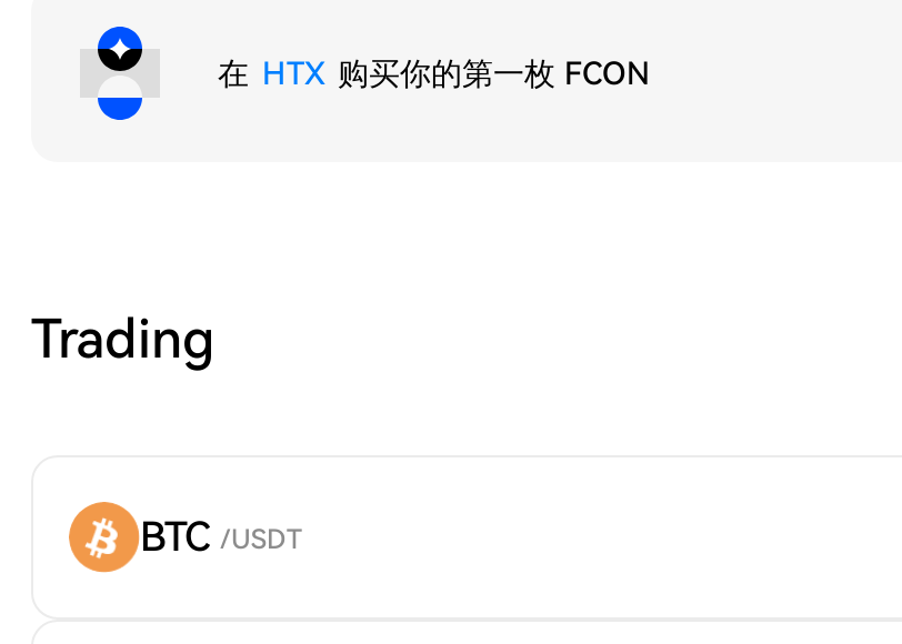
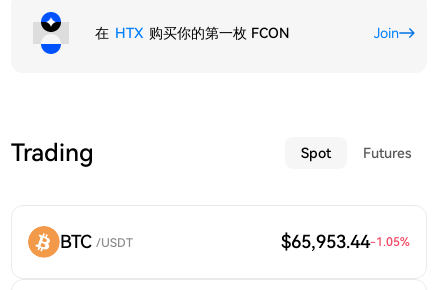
none -> [374,25,399,41] Join
none -> [301,145,411,161] Spot | Futures
none -> [281,231,410,252] $65,953.44-1.05%

